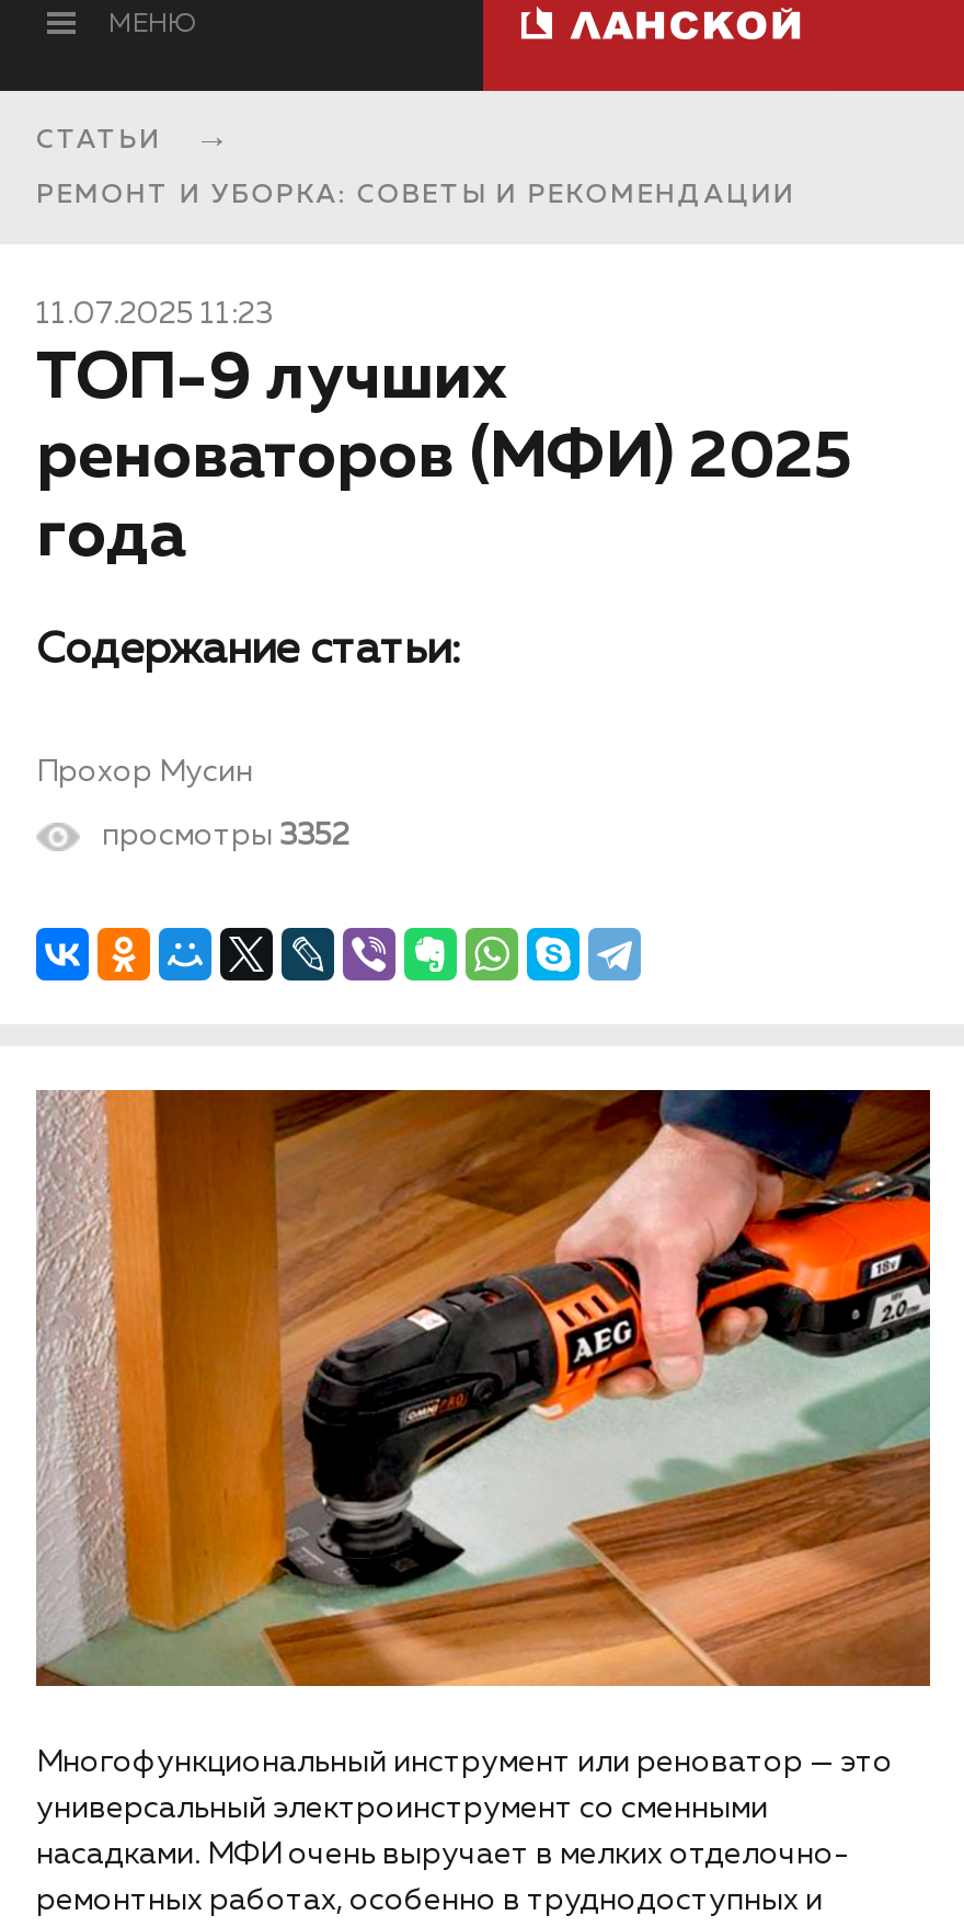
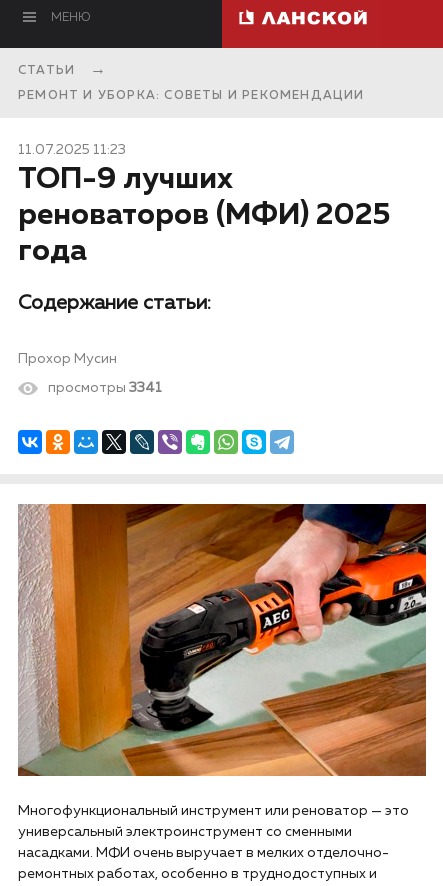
[102,821,349,851] просмотры 3352 -> [48,381,162,395] просмотры 3341

